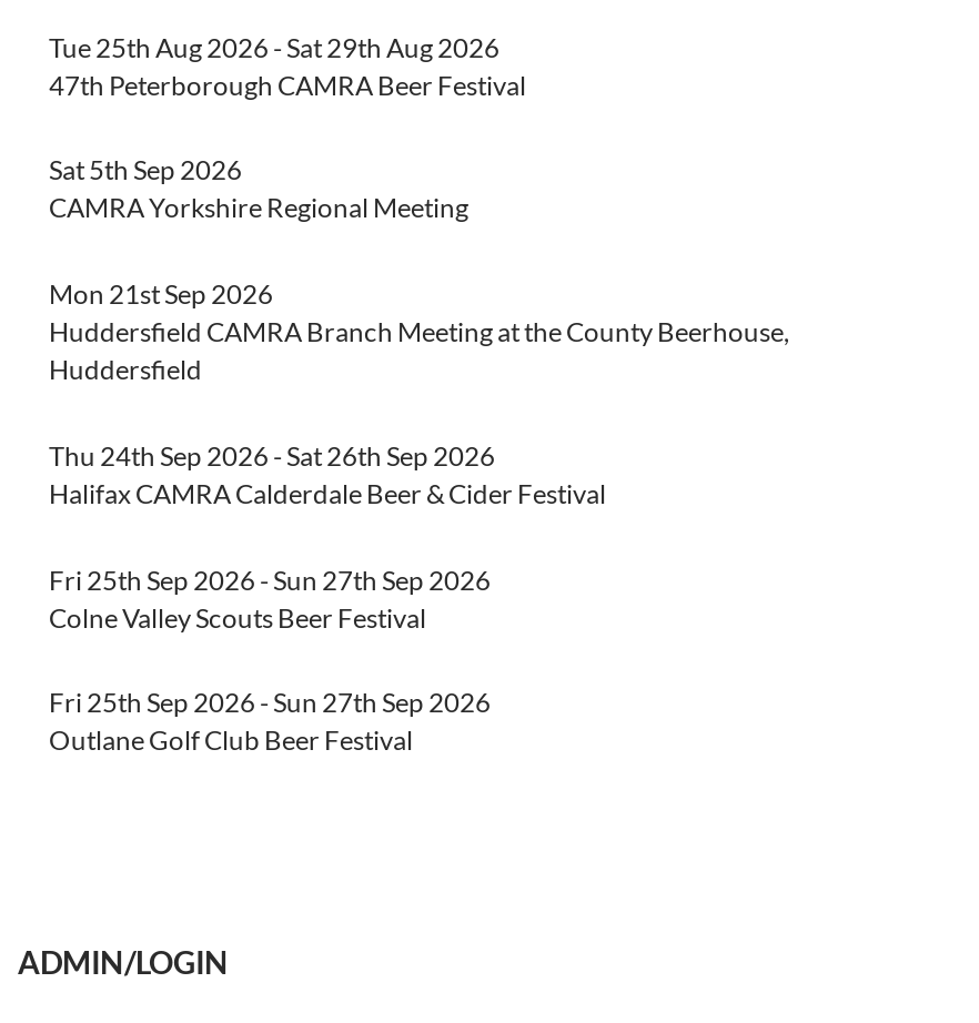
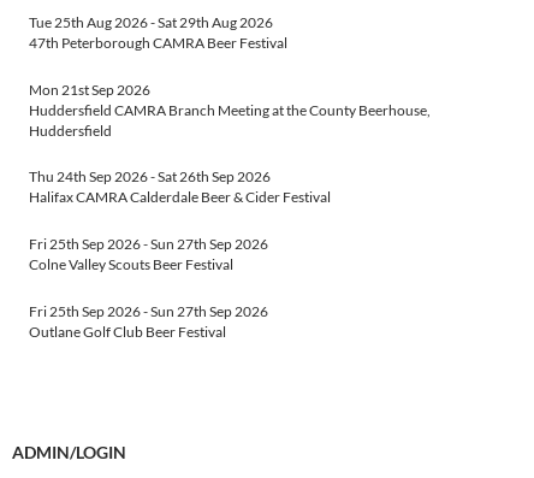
[49,154,468,225] Sat 5th Sep 2026 | CAMRA Yorkshire Regional Meeting -> none

